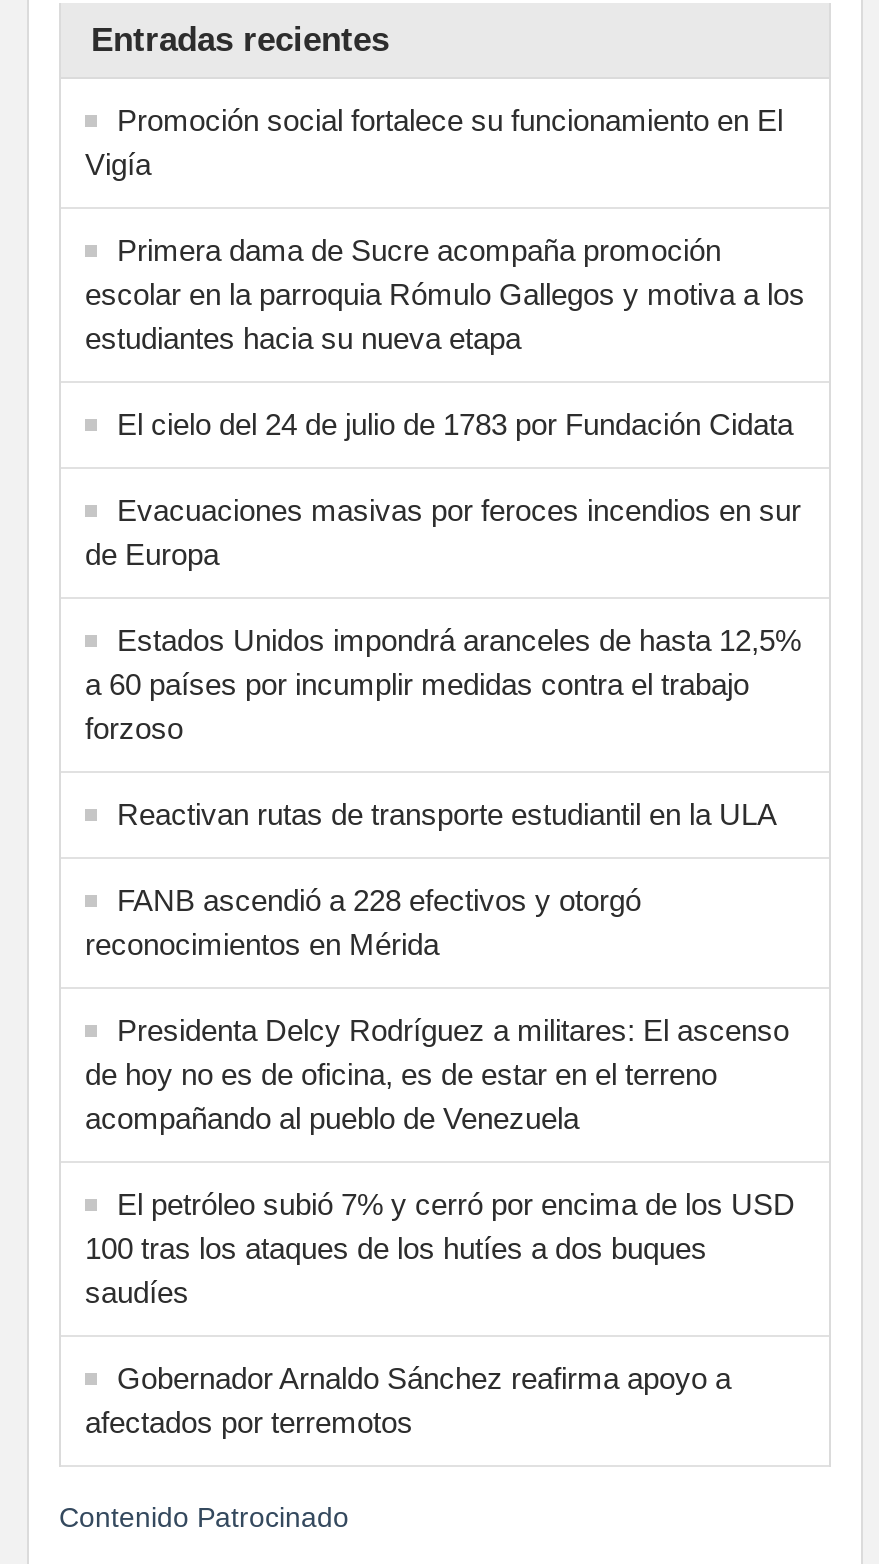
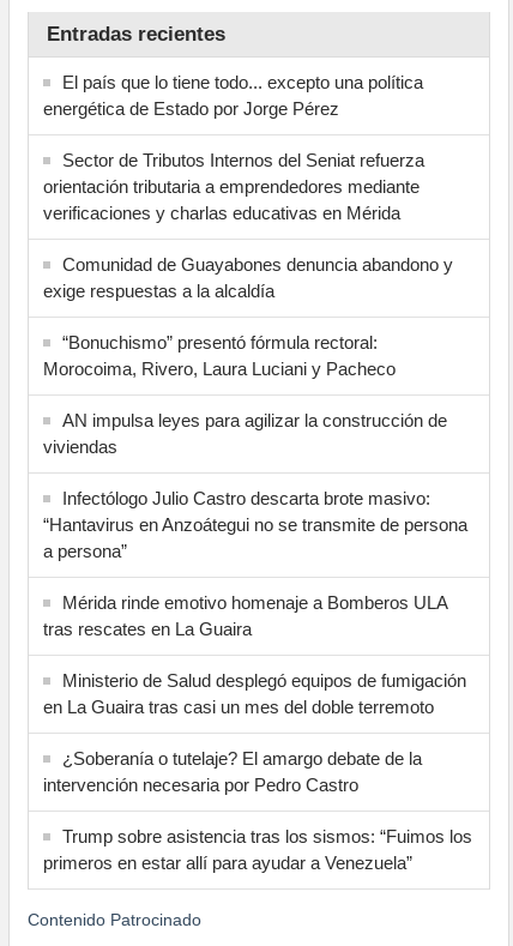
[85,103,783,181] Promoción social fortalece su funcionamiento en El | Vigía -> [43,71,423,118] El país que lo tiene todo... excepto una política | energética de Estado por Jorge Pérez
[85,233,805,355] Primera dama de Sucre acompaña promoción | escolar en la parroquia Rómulo Gallegos y motiva a los | estudiantes hacia su nueva etapa -> [43,149,424,222] Sector de Tributos Internos del Seniat refuerza | orientación tributaria a emprendedores mediante | verificaciones y charlas educativas en Mérida
[117,407,793,441] El cielo del 24 de julio de 1783 por Fundación Cidata -> [43,254,453,300] Comunidad de Guayabones denuncia abandono y | exige respuestas a la alcaldía
[85,493,801,571] Evacuaciones masivas por feroces incendios en sur | de Europa -> [43,332,396,378] “Bonuchismo” presentó fórmula rectoral: | Morocoima, Rivero, Laura Luciani y Pacheco
[85,623,801,745] Estados Unidos impondrá aranceles de hasta 12,5% | a 60 países por incumplir medidas contra el trabajo | forzoso -> [43,409,447,456] AN impulsa leyes para agilizar la construcción de | viviendas
[117,797,777,831] Reactivan rutas de transporte estudiantil en la ULA -> [43,487,467,561] Infectólogo Julio Castro descarta brote masivo: | “Hantavirus en Anzoátegui no se transmite de persona | a persona”
[85,883,641,961] FANB ascendió a 228 efectivos y otorgó | reconocimientos en Mérida -> [43,592,447,638] Mérida rinde emotivo homenaje a Bomberos ULA | tras rescates en La Guaira
[85,1013,789,1135] Presidenta Delcy Rodríguez a militares: El ascenso | de hoy no es de oficina, es de estar en el terreno | acompañando al pueblo de Venezuela -> [43,670,466,716] Ministerio de Salud desplegó equipos de fumigación | en La Guaira tras casi un mes del doble terremoto
[85,1187,795,1309] El petróleo subió 7% y cerró por encima de los USD | 100 tras los ataques de los hutíes a dos buques | saudíes -> [43,748,422,794] ¿Soberanía o tutelaje? El amargo debate de la | intervención necesaria por Pedro Castro
[85,1361,731,1439] Gobernador Arnaldo Sánchez reafirma apoyo a | afectados por terremotos -> [43,826,472,872] Trump sobre asistencia tras los sismos: “Fuimos los | primeros en estar allí para ayudar a Venezuela”

